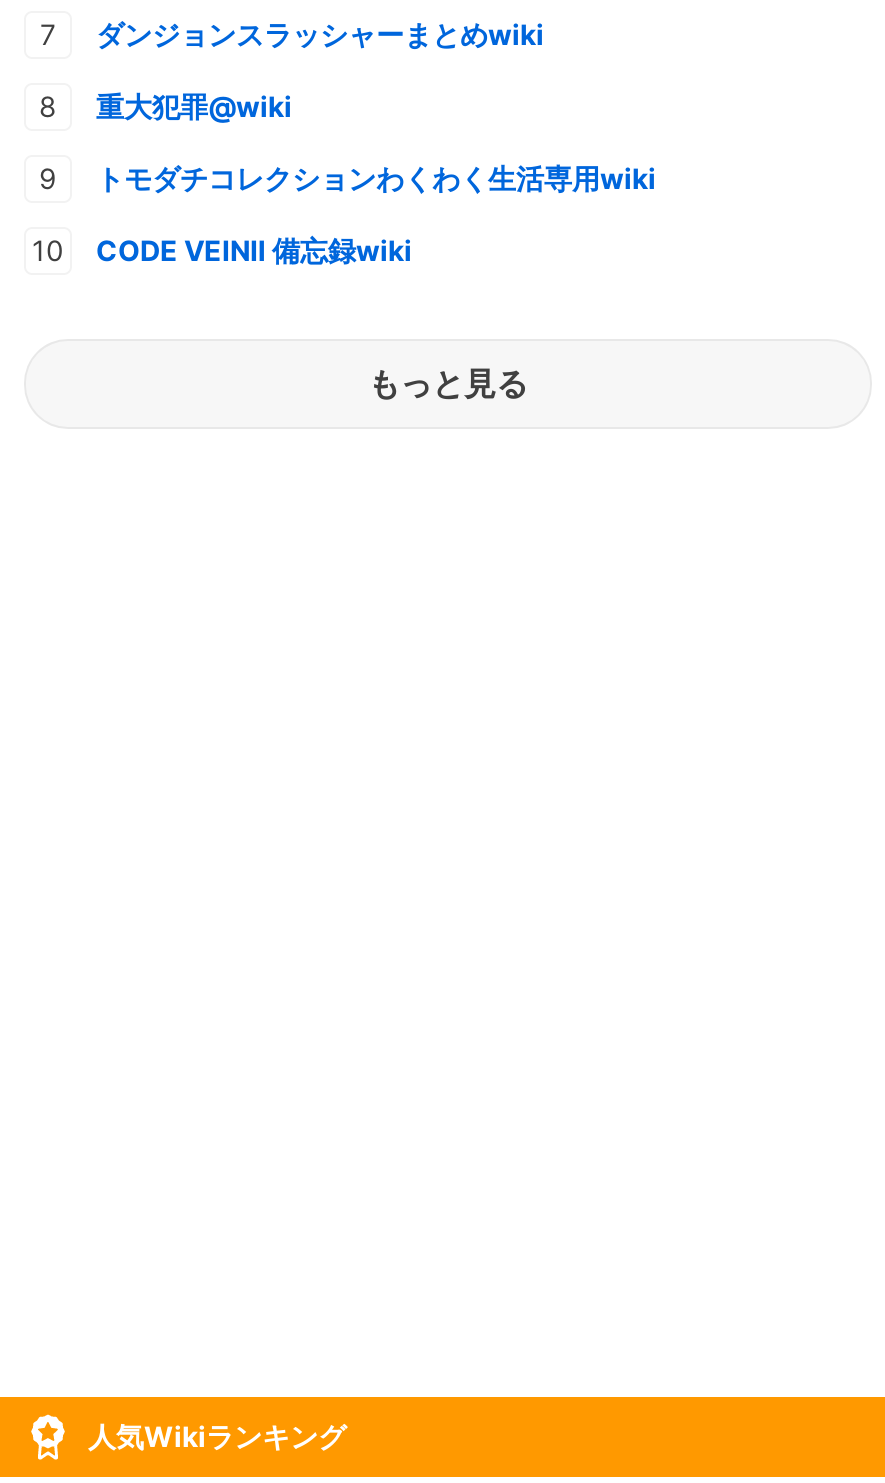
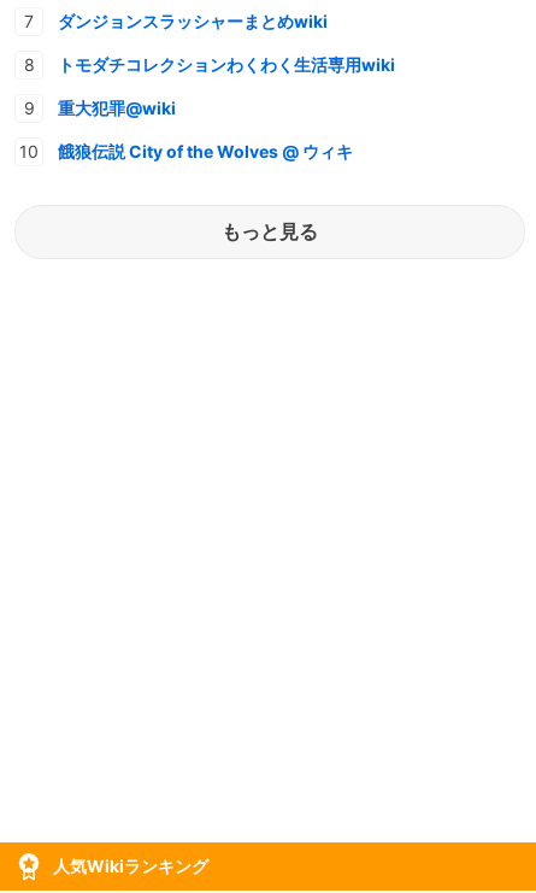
moved [96,88,292,122] -> [58,97,176,118]: 重大犯罪@wiki
moved [96,160,656,194] -> [58,54,395,74]: トモダチコレクションわくわく生活専用wiki
[96,232,412,266] CODE VEINⅡ 備忘録wiki -> [58,141,353,161] 餓狼伝説 City of the Wolves @ ウィキ

